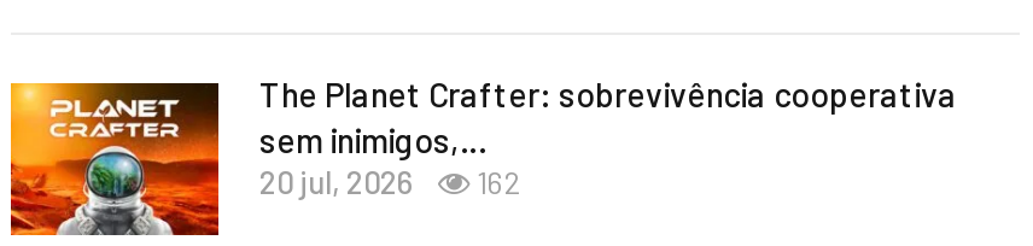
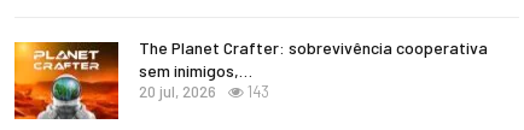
[259,162,520,200] 20 jul, 2026 162 -> [139,82,269,101] 20 jul, 2026 143

